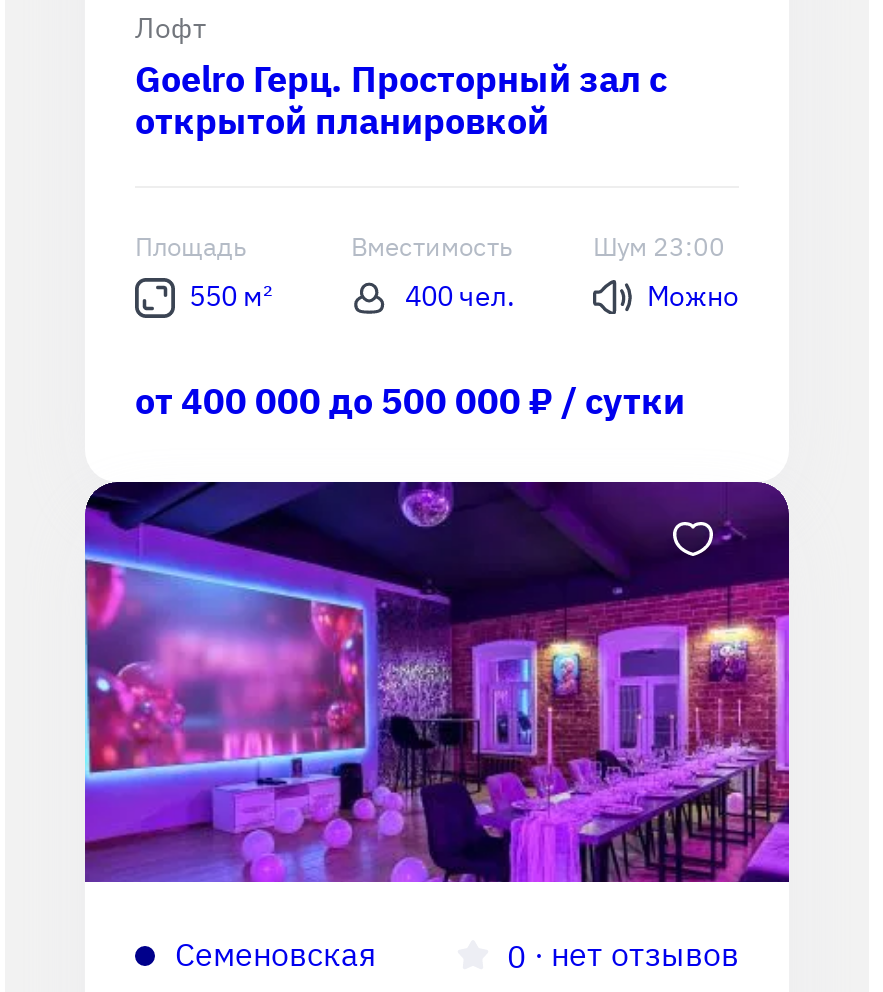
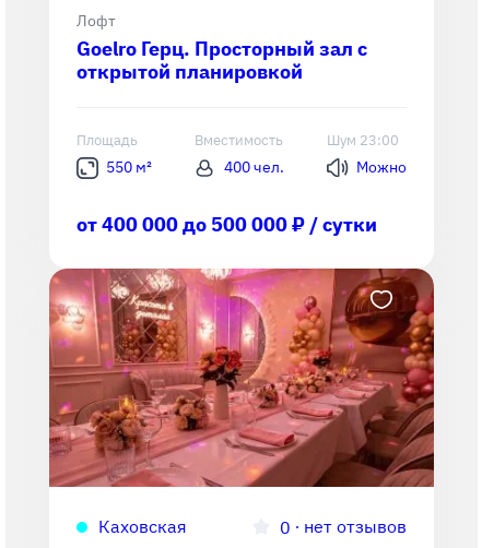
[83,480,791,974] [image] | Семеновская -> [48,267,435,537] [image] | Каховская

